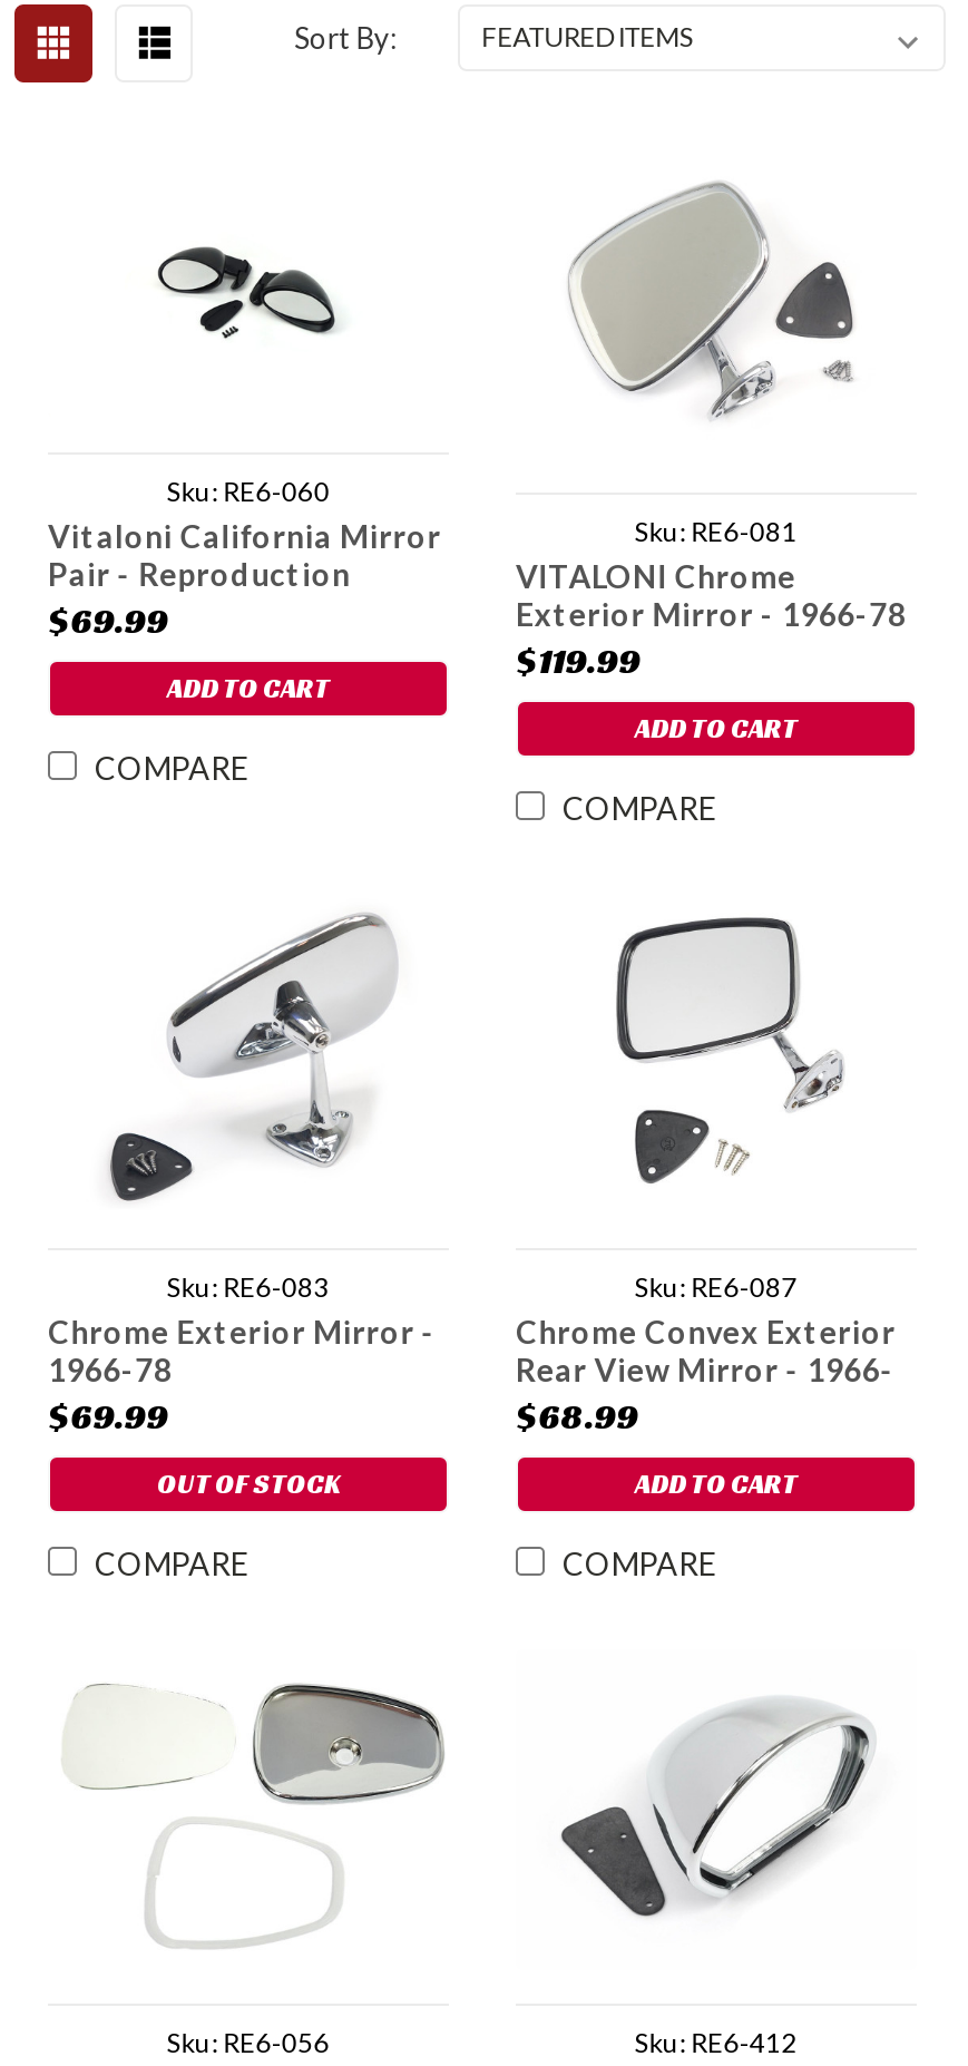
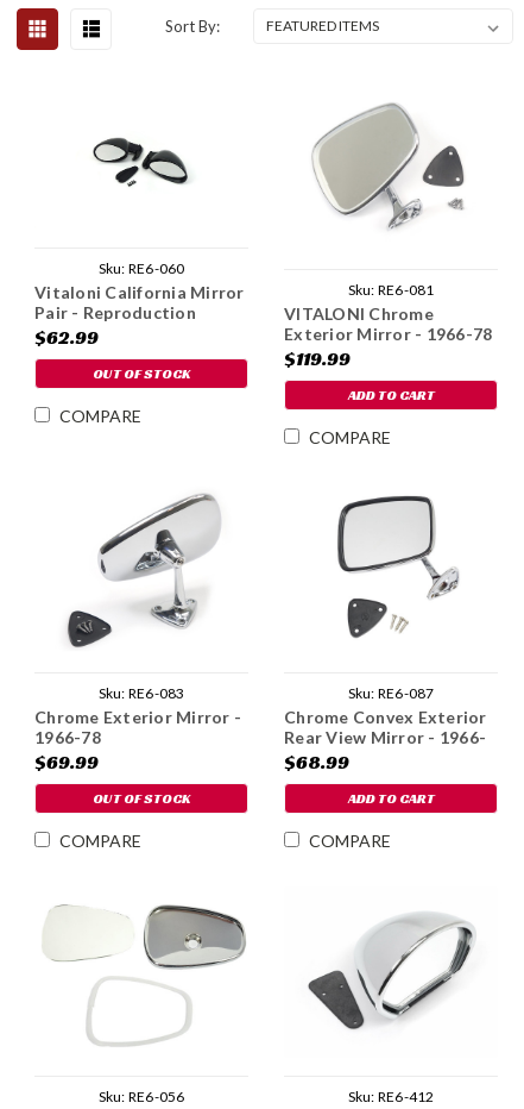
[48,598,168,645] $69.99 -> [34,325,99,350] $62.99
[167,672,330,705] ADD TO CART -> [93,364,190,382] OUT OF STOCK

